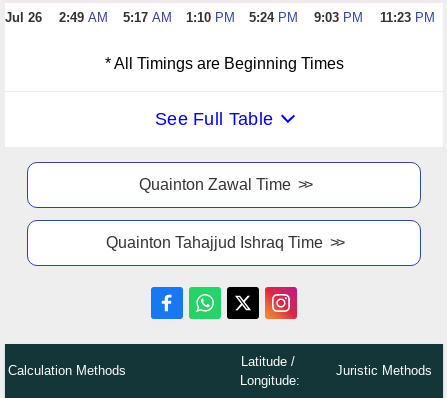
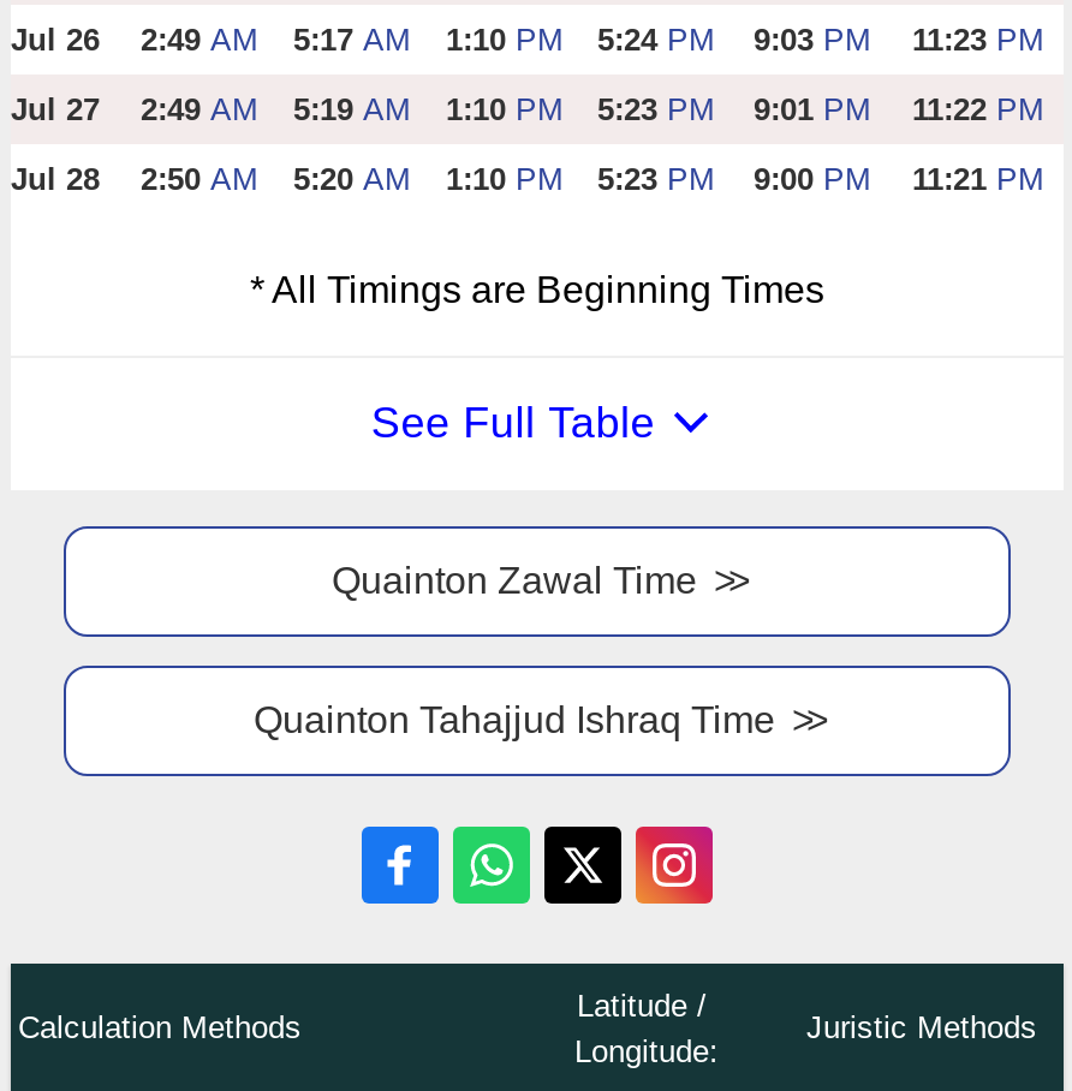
none -> [11,91,1044,197] Jul 27 | 2:49 AM | 5:19 AM | 1:10 PM | 5:23 PM | 9:01 PM | 11:22 PM | Jul 28 | 2:50 AM | 5:20 AM | 1:10 PM | 5:23 PM | 9:00 PM | 11:21 PM

